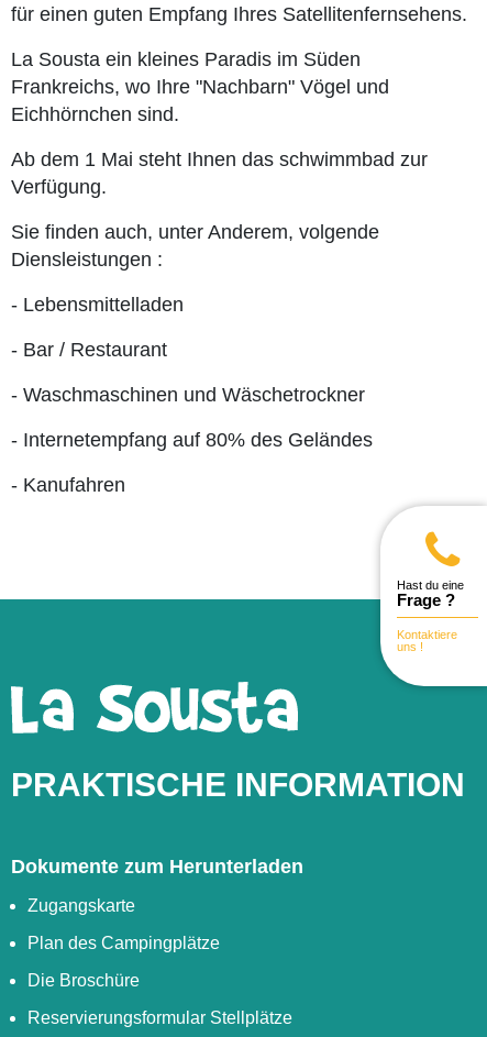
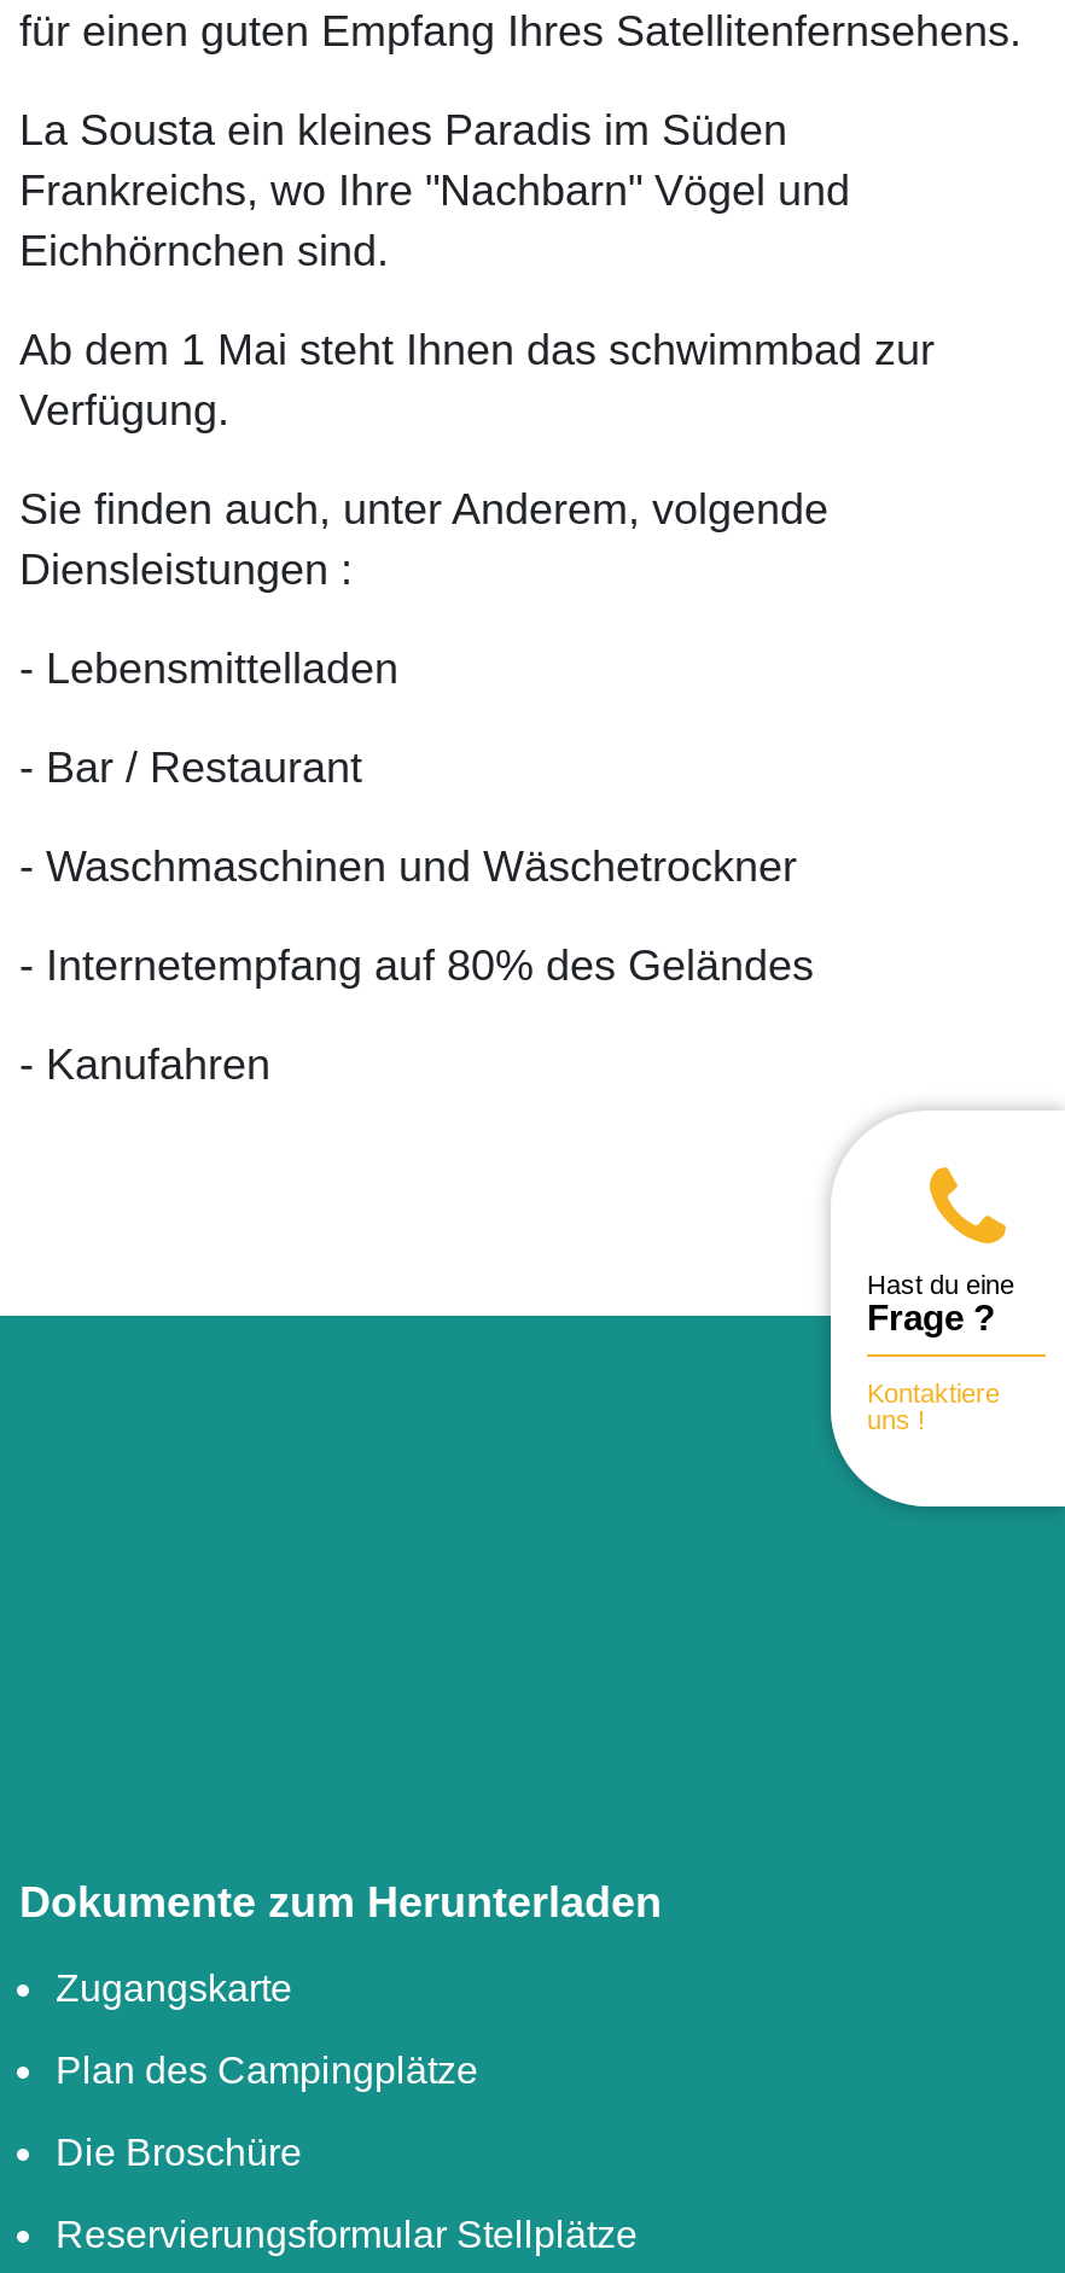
[10,685,75,735] [image] -> none
[11,681,465,803] [image] | PRAKTISCHE INFORMATION -> none

